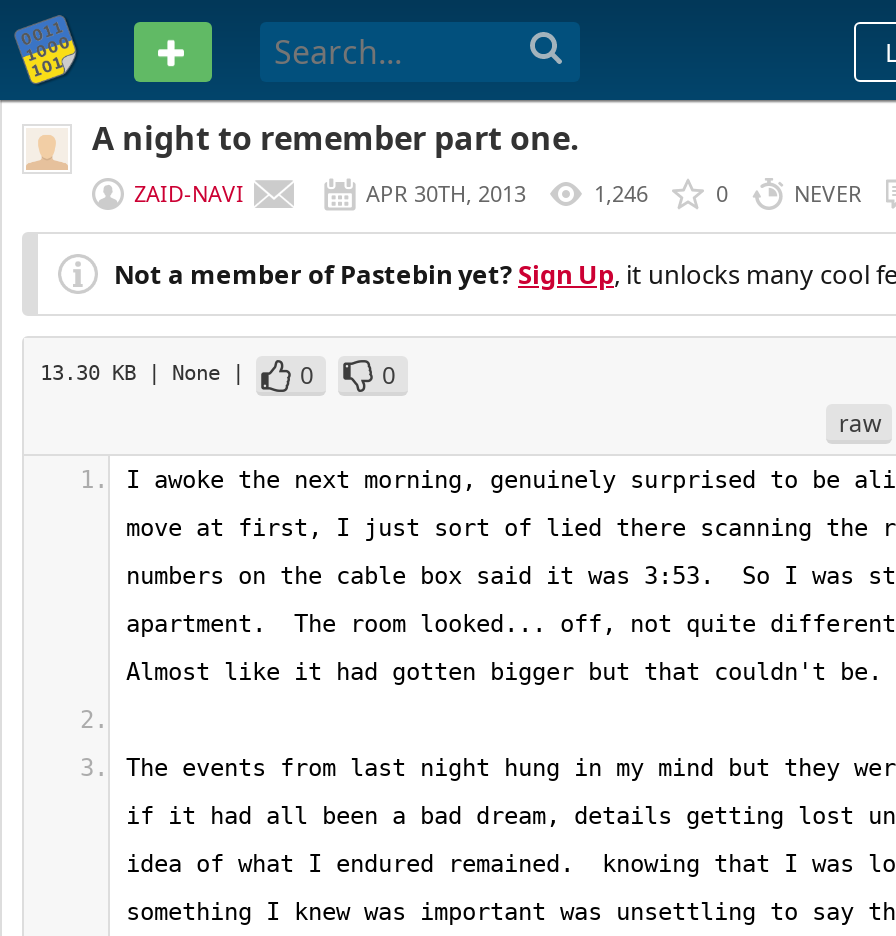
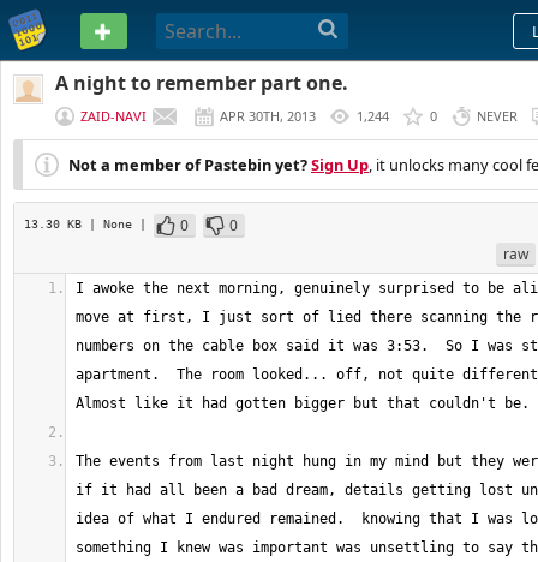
[594,178,648,208] 1,246 -> [357,107,389,125] 1,244

